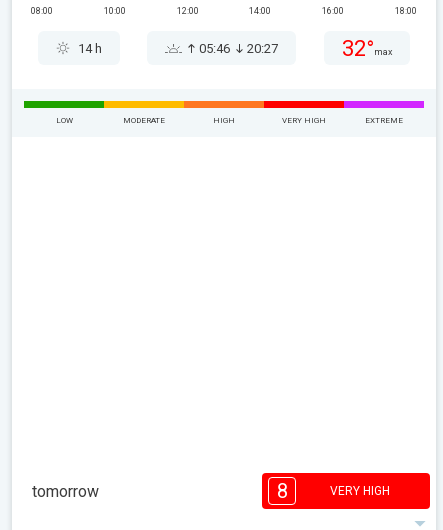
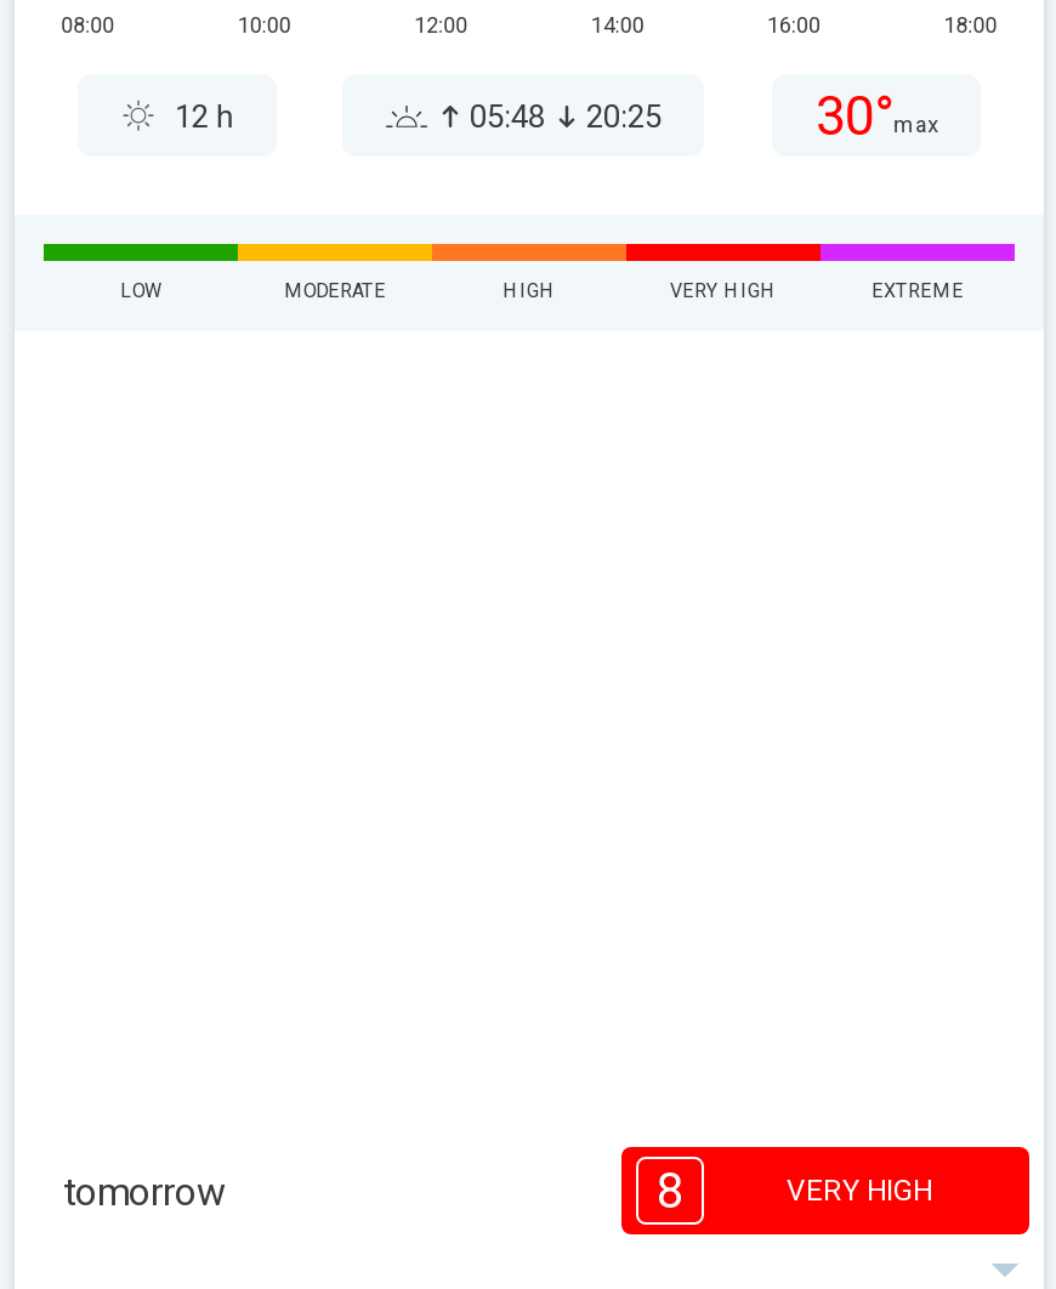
[78,40,102,55] 14 h -> [174,97,233,134] 12 h
[199,40,230,55] 05:46 -> [470,97,545,134] 05:48
[247,40,278,55] 20:27 -> [586,97,662,134] 20:25
[342,35,392,60] 32°max -> [816,85,937,146] 30°max

